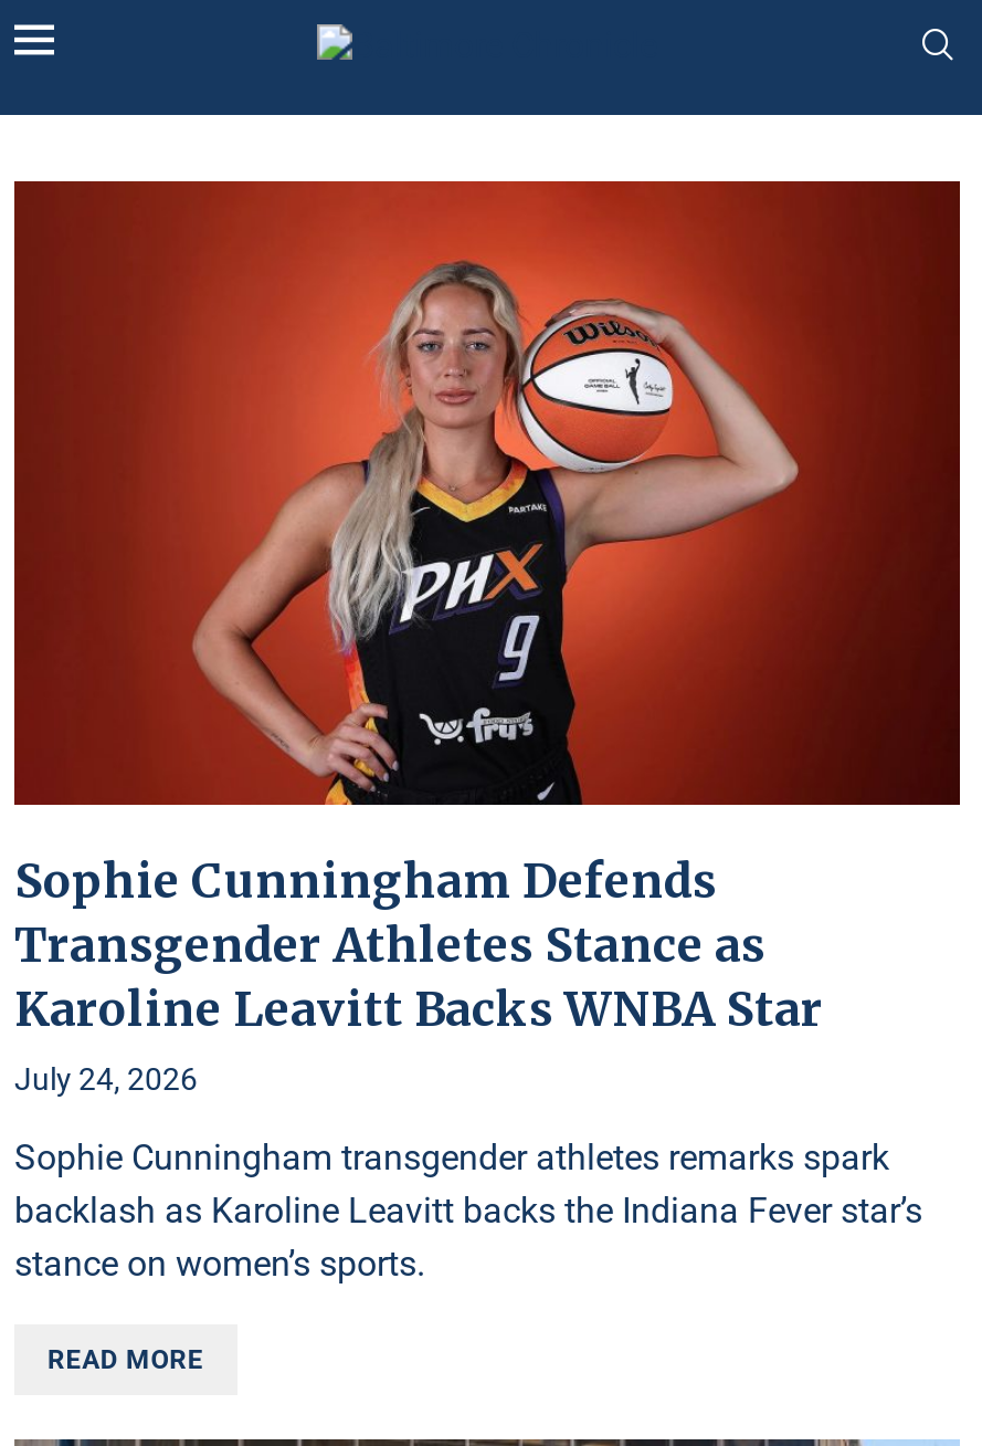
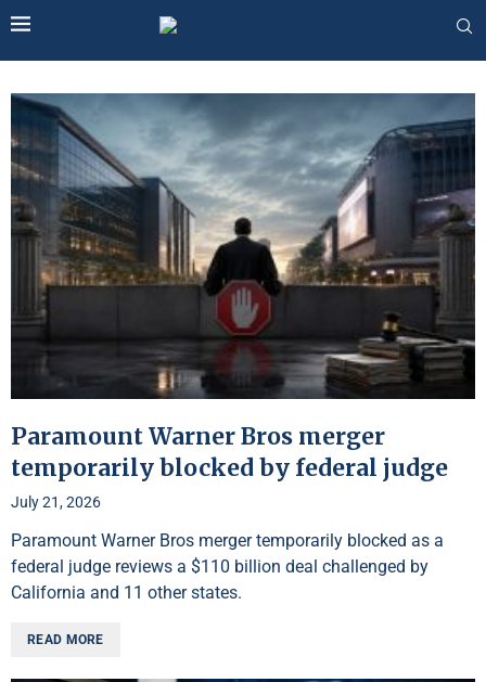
[12,179,962,1098] [image] | Sophie Cunningham Defends | Transgender Athletes Stance as | Karoline Leavitt Backs WNBA Star | July 24, 2026 -> [10,92,476,511] [image] | Paramount Warner Bros merger | temporarily blocked by federal judge | July 21, 2026
[14,1138,922,1286] Sophie Cunningham transgender athletes remarks spark | backlash as Karoline Leavitt backs the Indiana Fever star’s | stance on women’s sports. -> [11,531,444,603] Paramount Warner Bros merger temporarily blocked as a | federal judge reviews a $110 billion deal challenged by | California and 11 other states.

